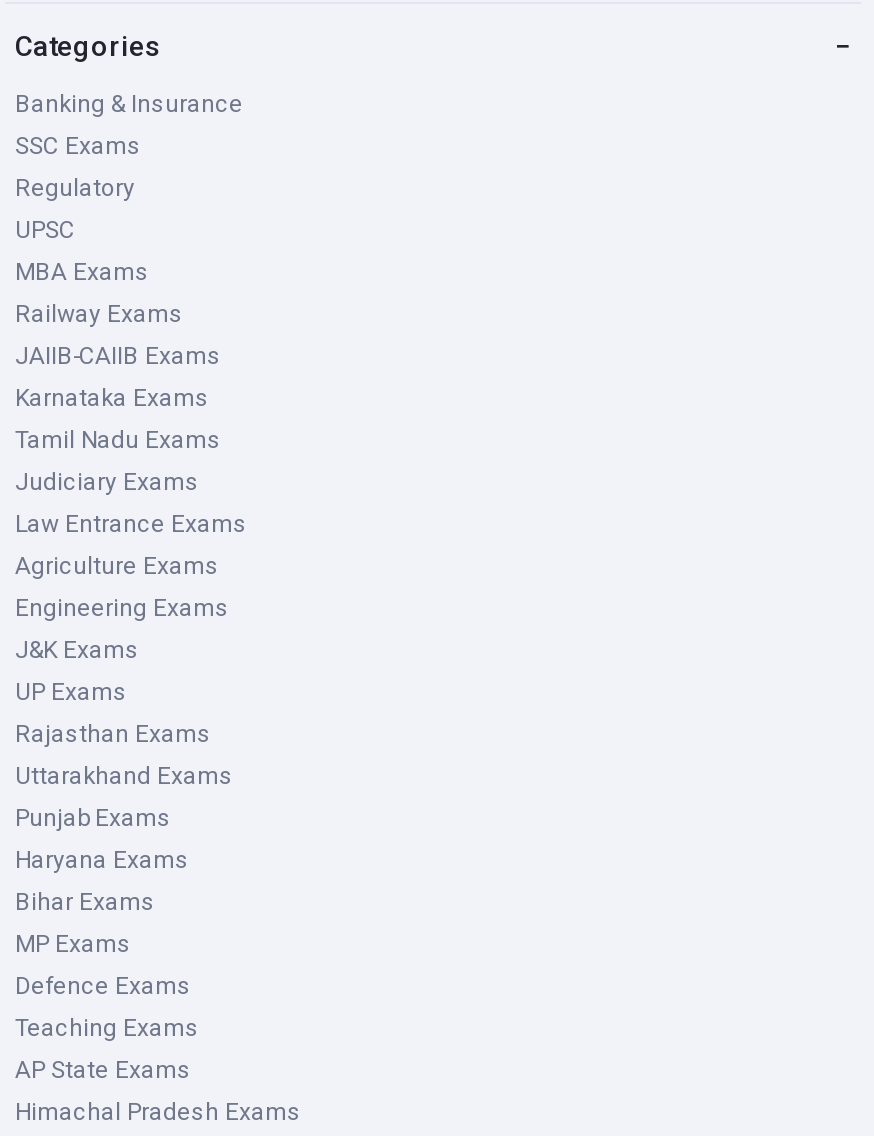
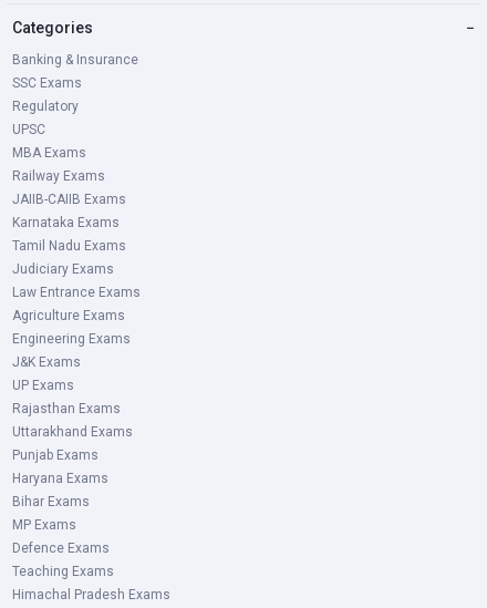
[15,1056,191,1084] AP State Exams -> none

